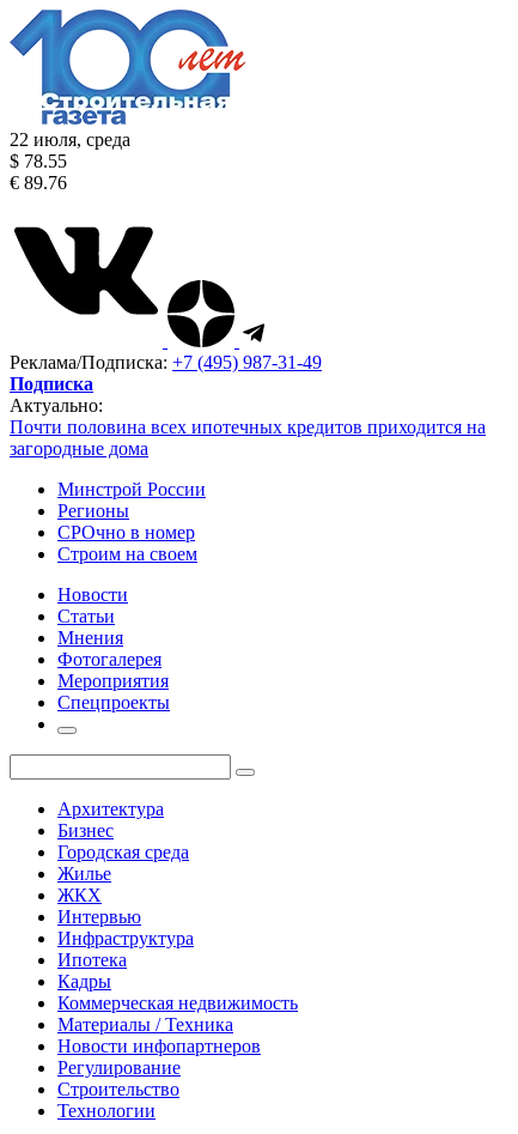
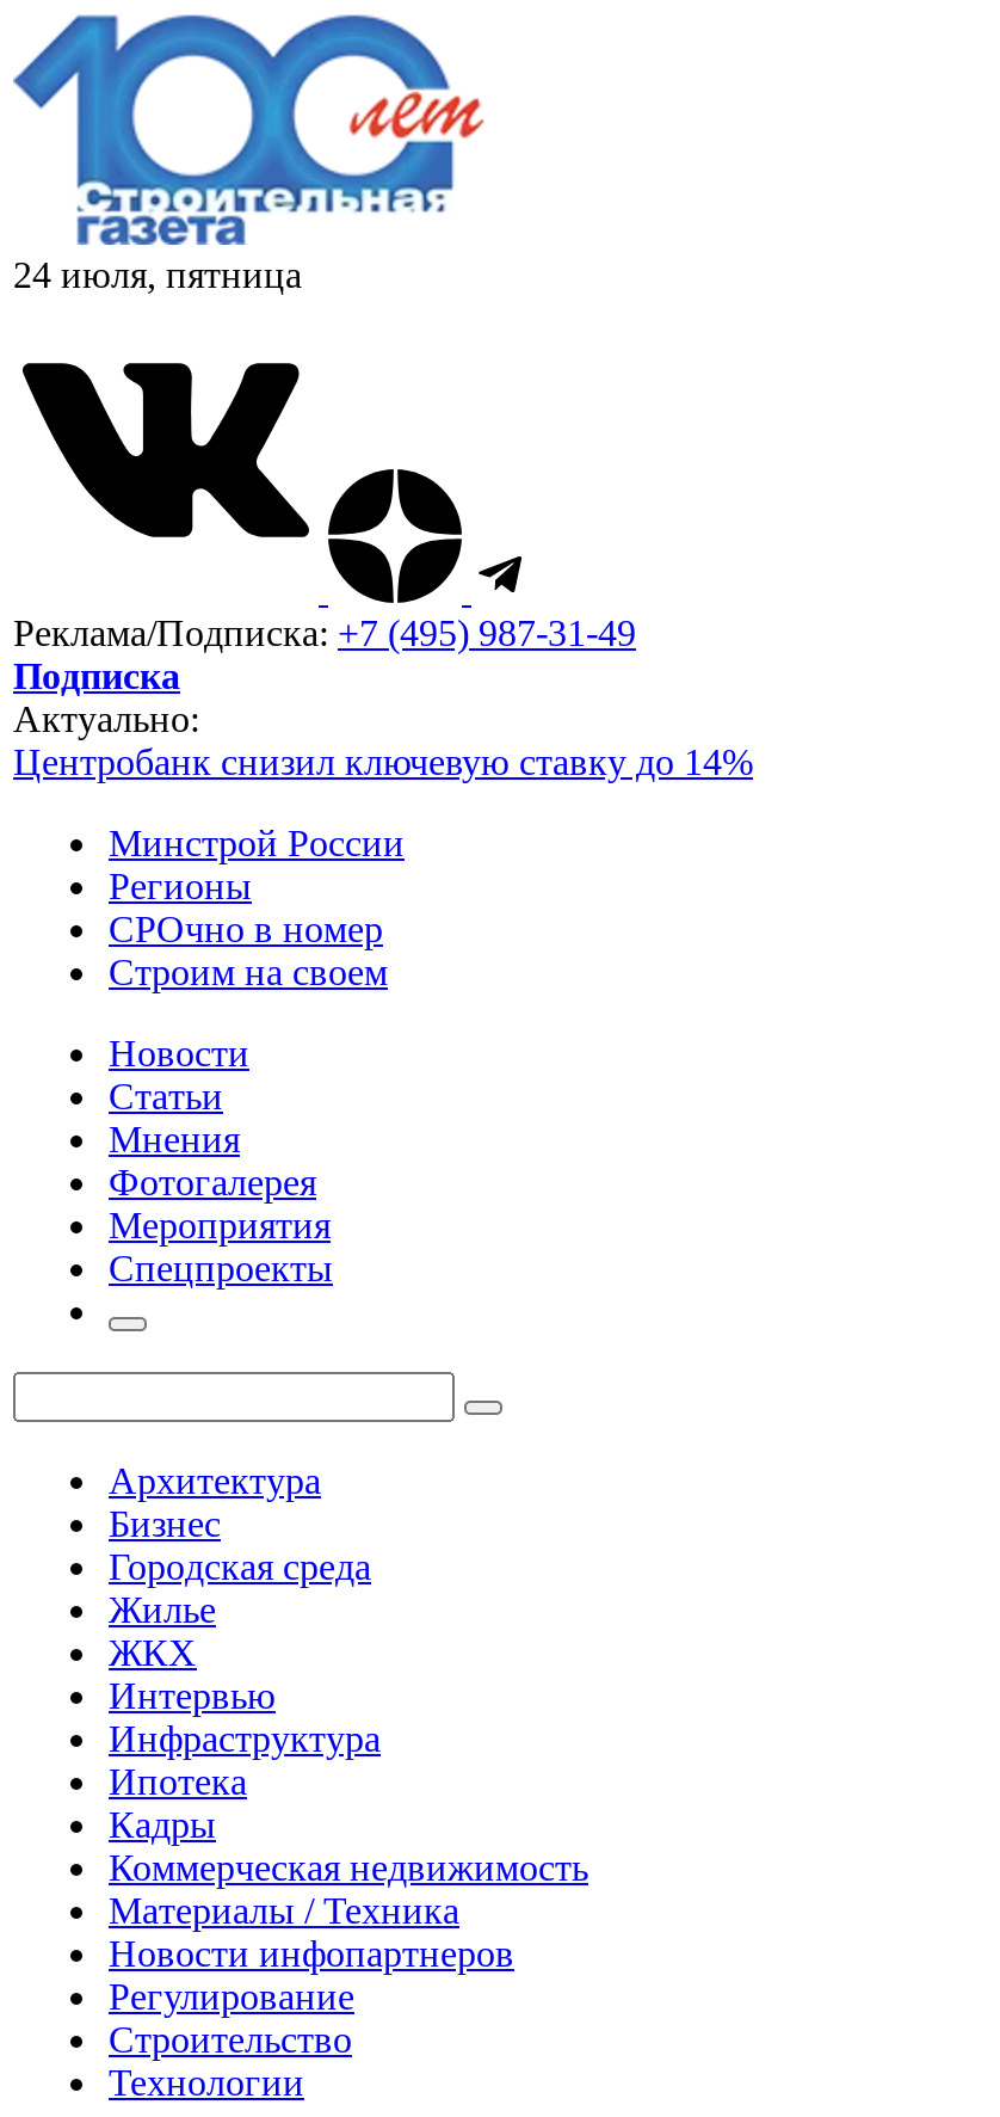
[10,129,130,193] 22 июля, среда | $ 78.55 | € 89.76 -> [13,254,302,295] 24 июля, пятница
[10,417,486,459] Почти половина всех ипотечных кредитов приходится на | загородные дома -> [13,741,753,782] Центробанк снизил ключевую ставку до 14%

